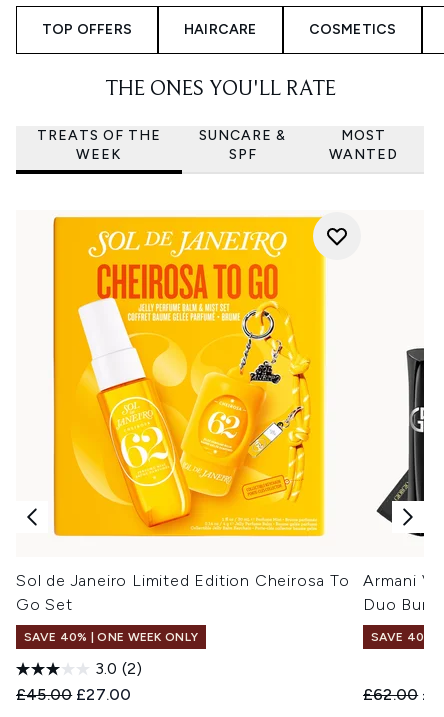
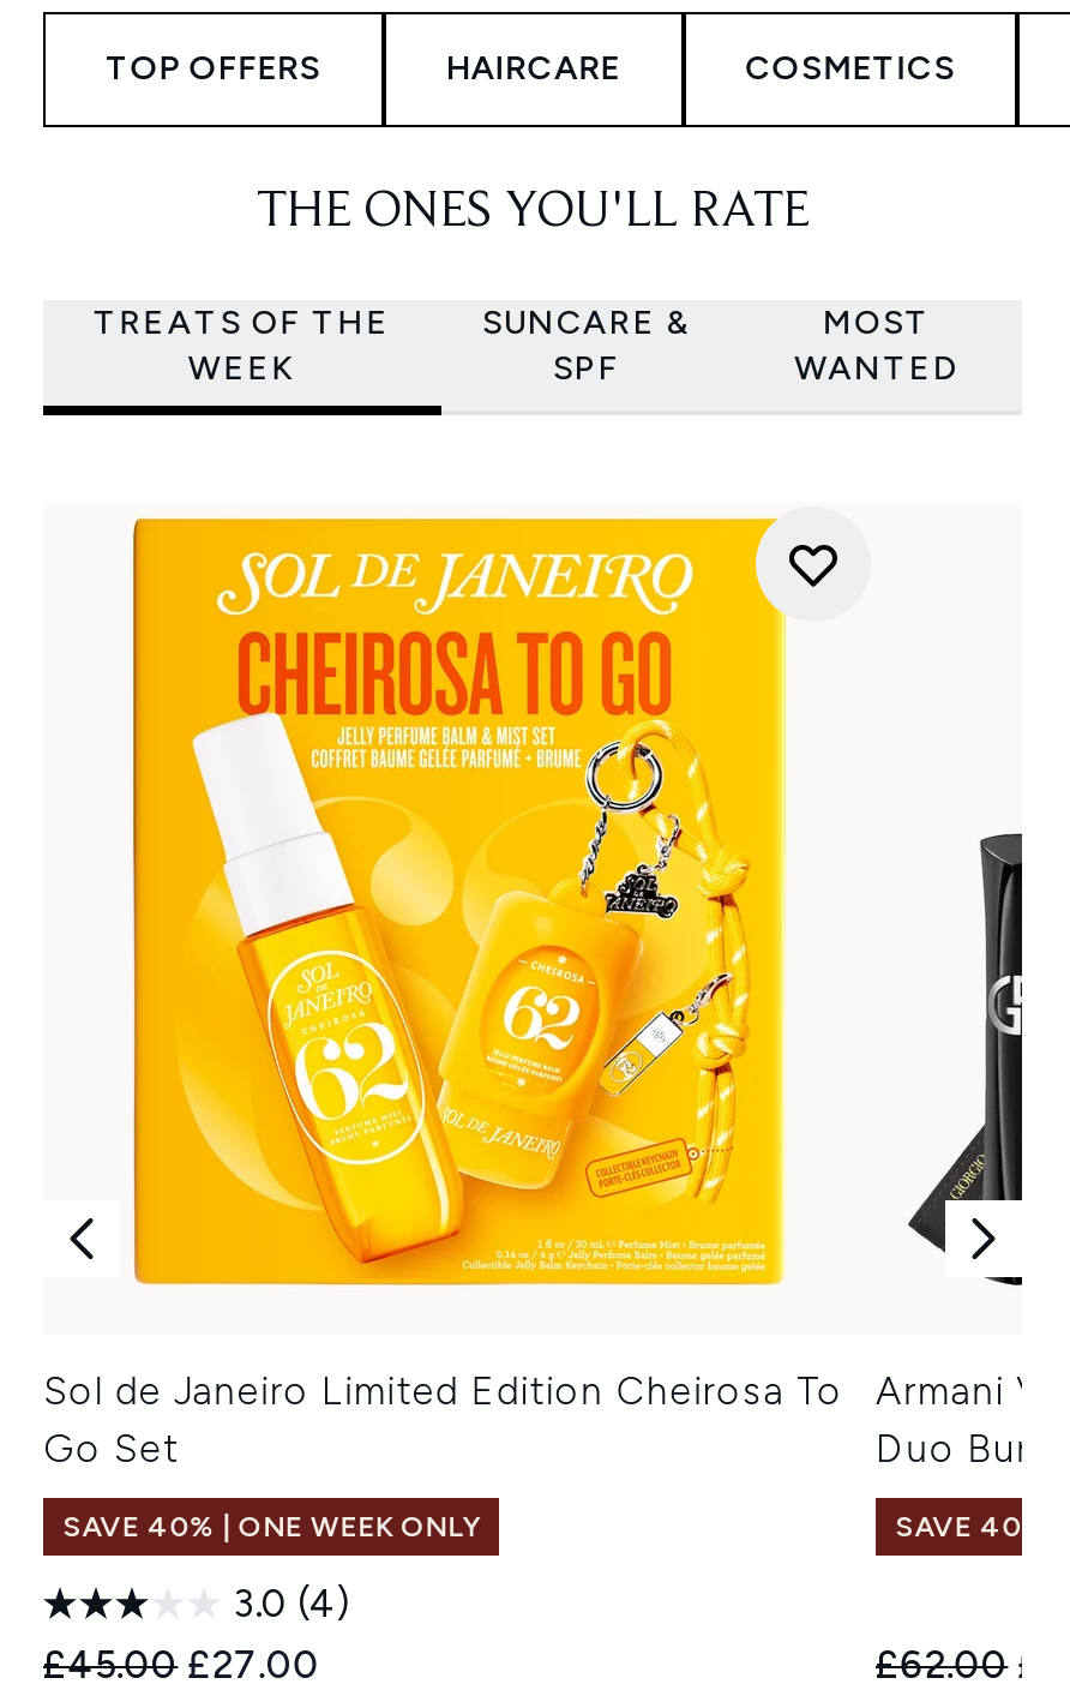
[95,659,142,678] 3.0 (2) -> [233,1580,350,1625] 3.0 (4)

